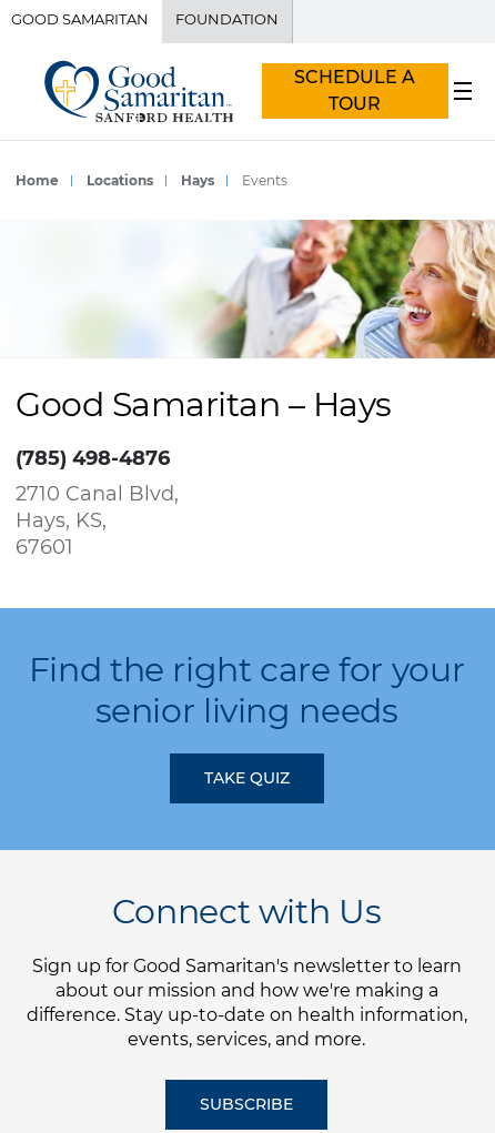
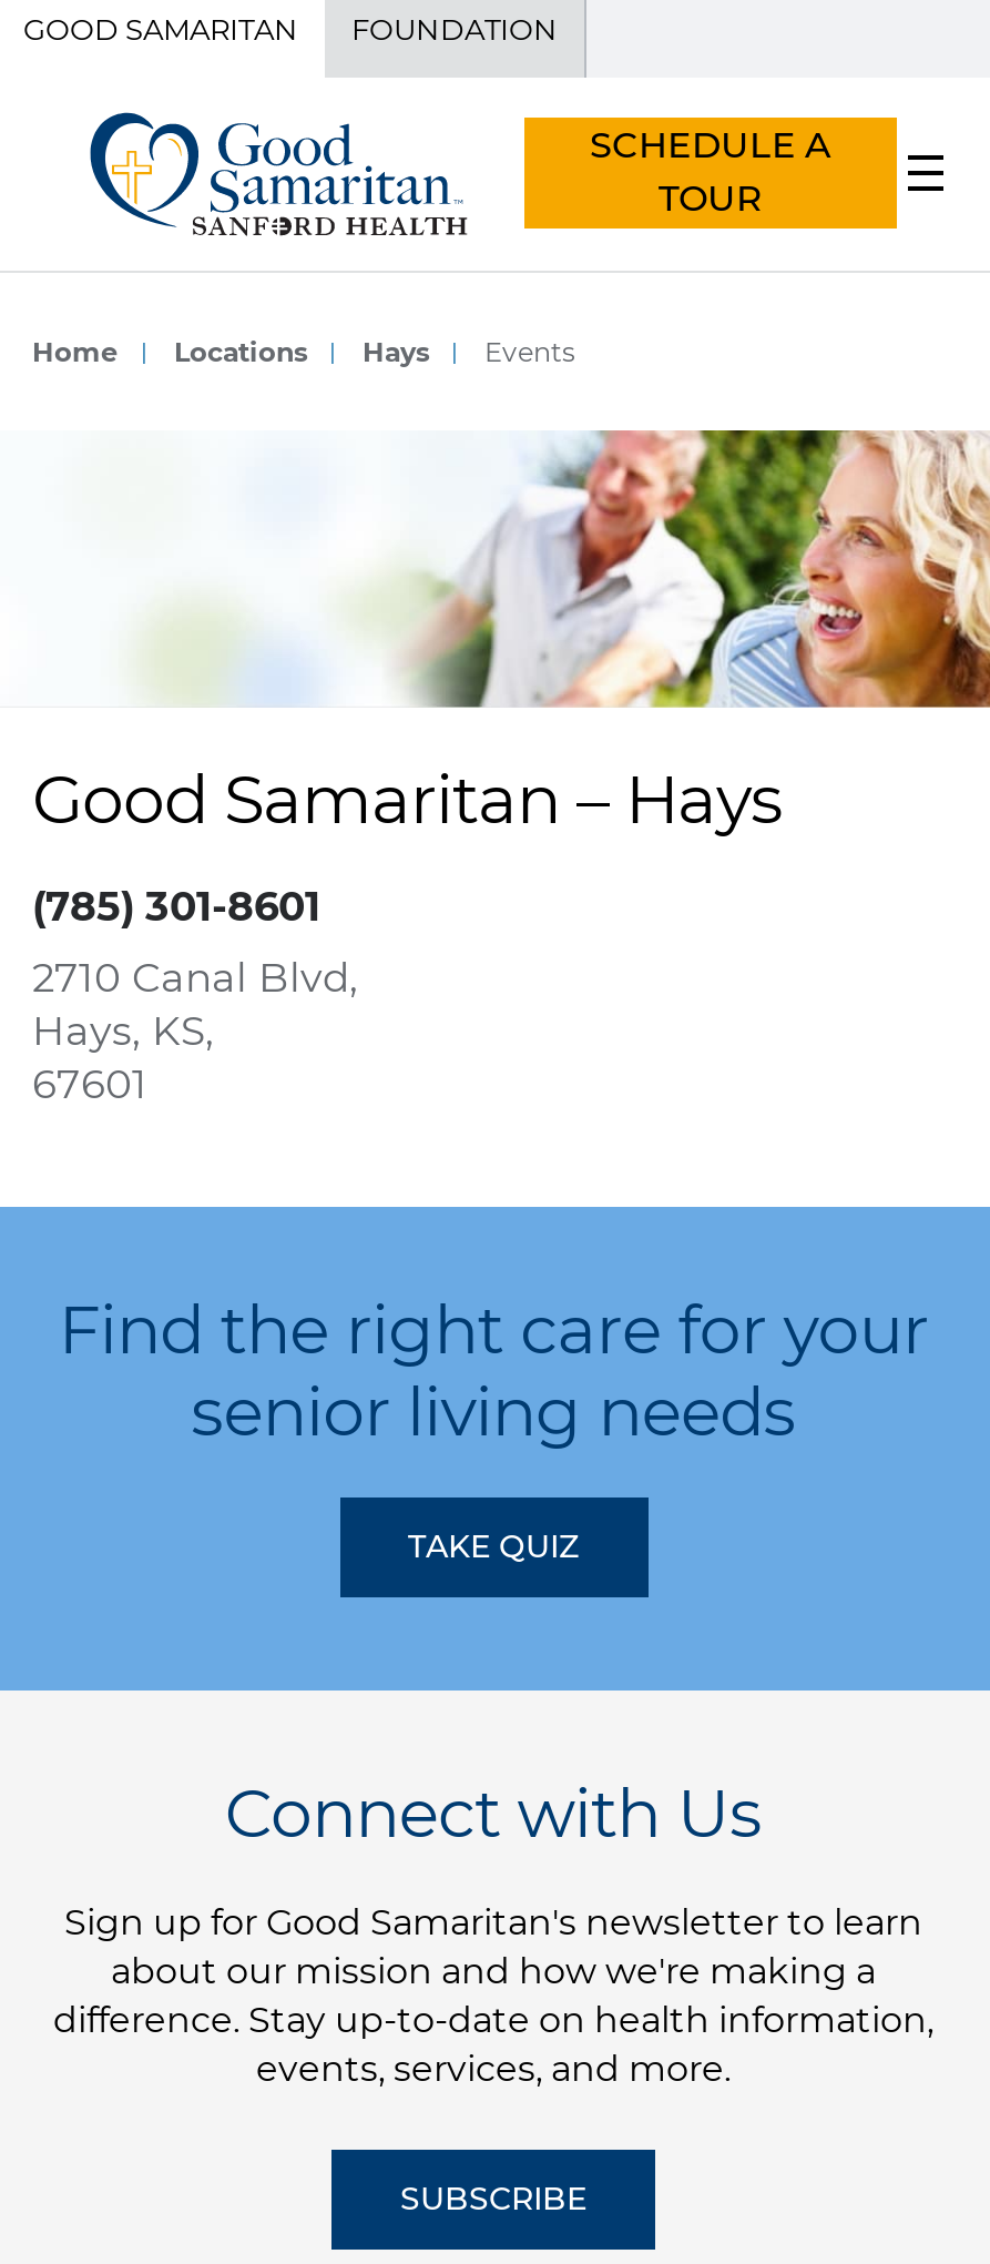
[16,446,170,470] (785) 498-4876 -> [32,883,320,931] (785) 301-8601

